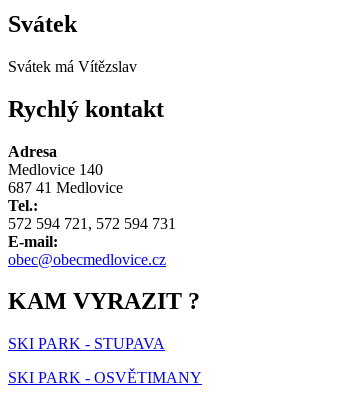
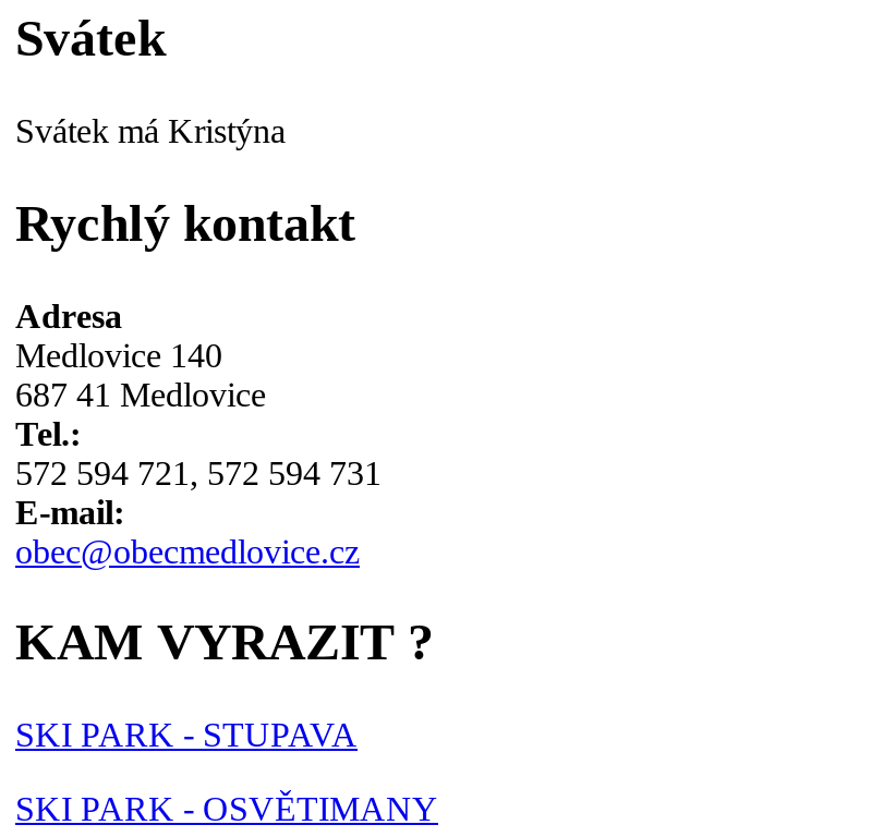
[8,58,137,75] Svátek má Vítězslav -> [15,112,286,149] Svátek má Kristýna

